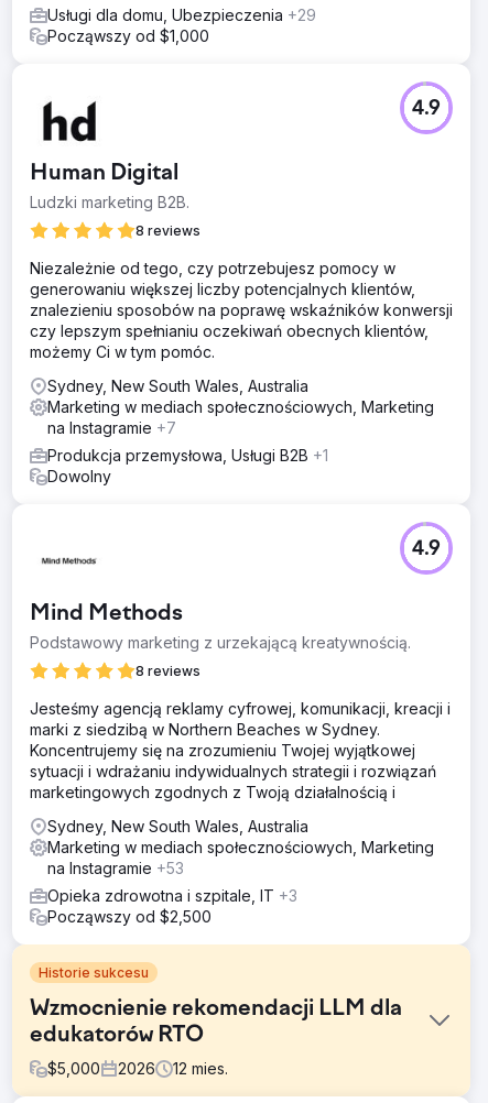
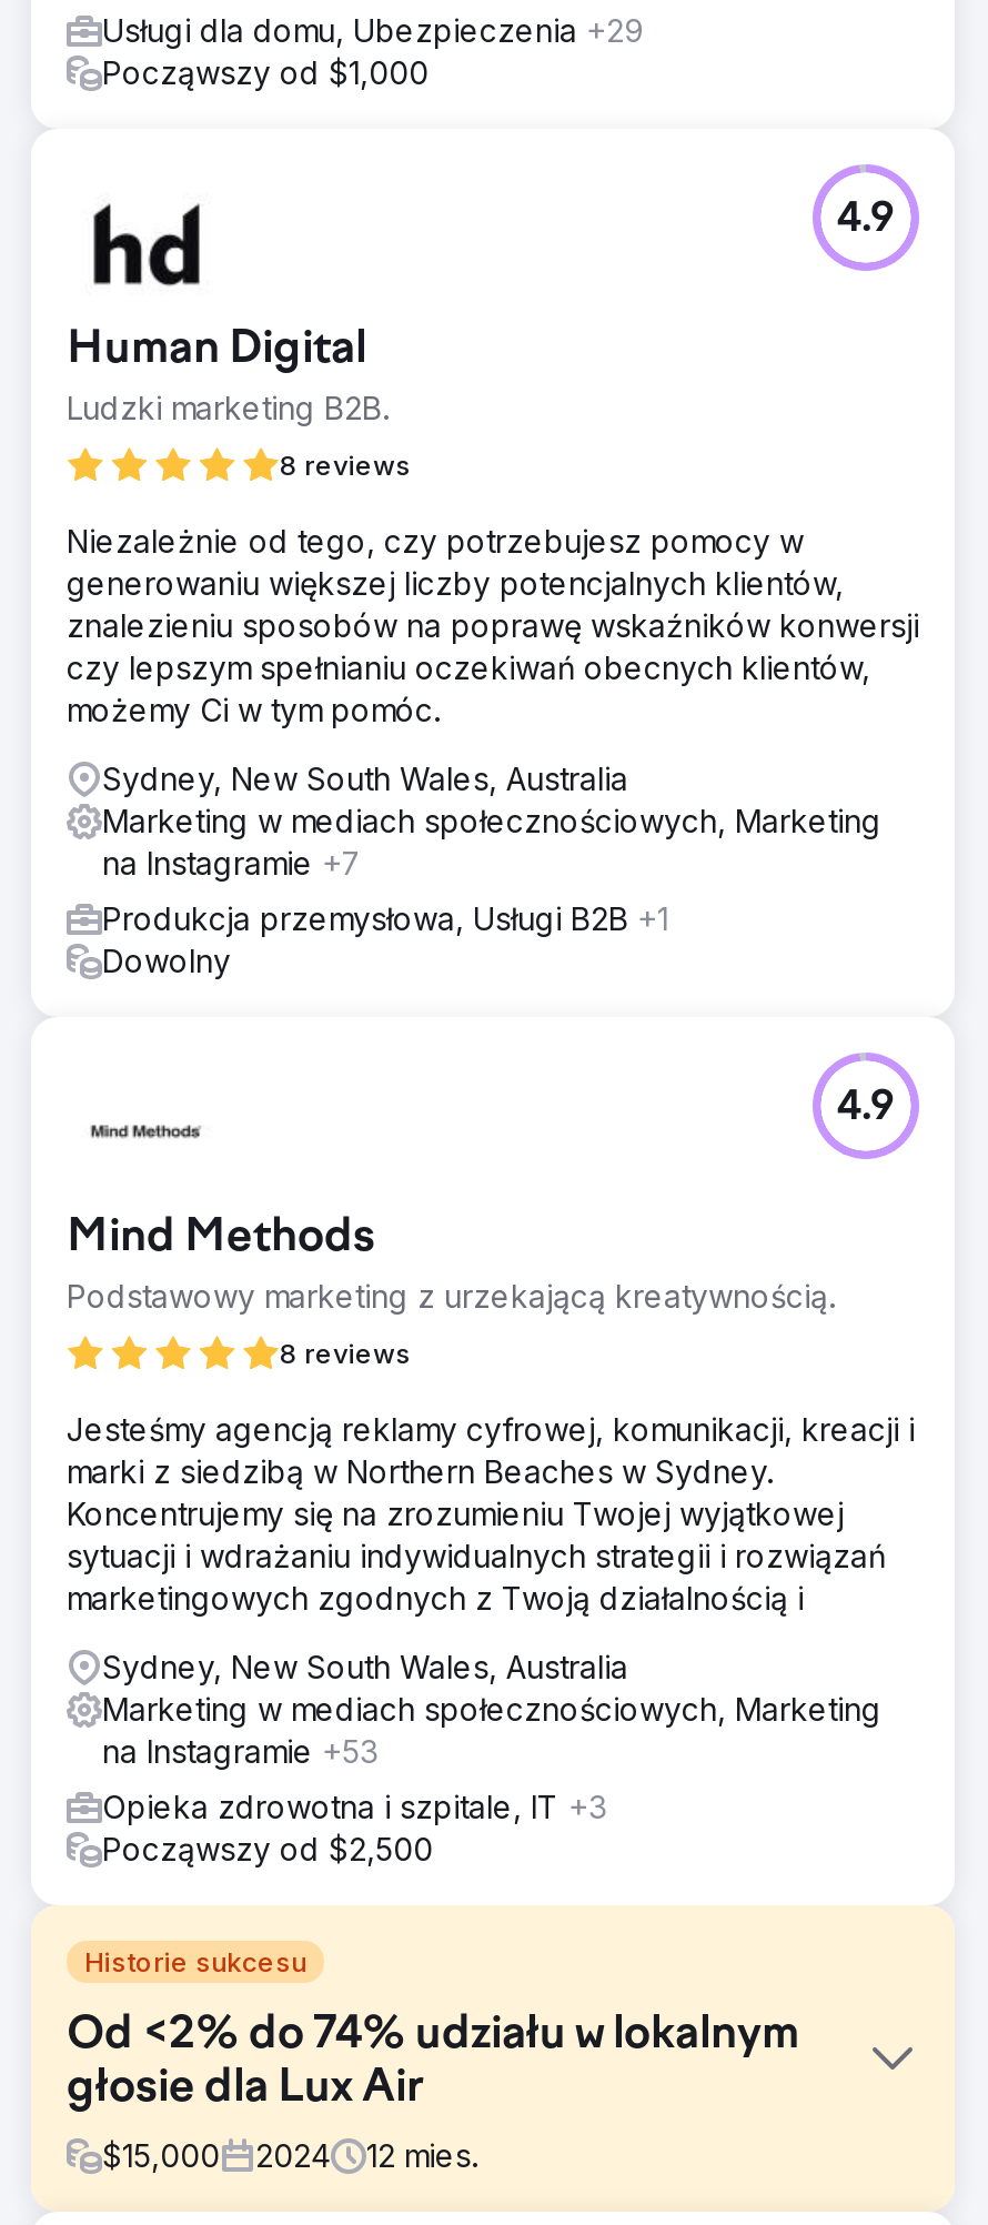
[30,997,402,1048] Wzmocnienie rekomendacji LLM dla | edukatorów RTO -> [67,2012,799,2114] Od <2% do 74% udziału w lokalnym | głosie dla Lux Air
[47,1059,155,1078] $5,000 | 2026 -> [102,2136,331,2174] $15,000 | 2024

